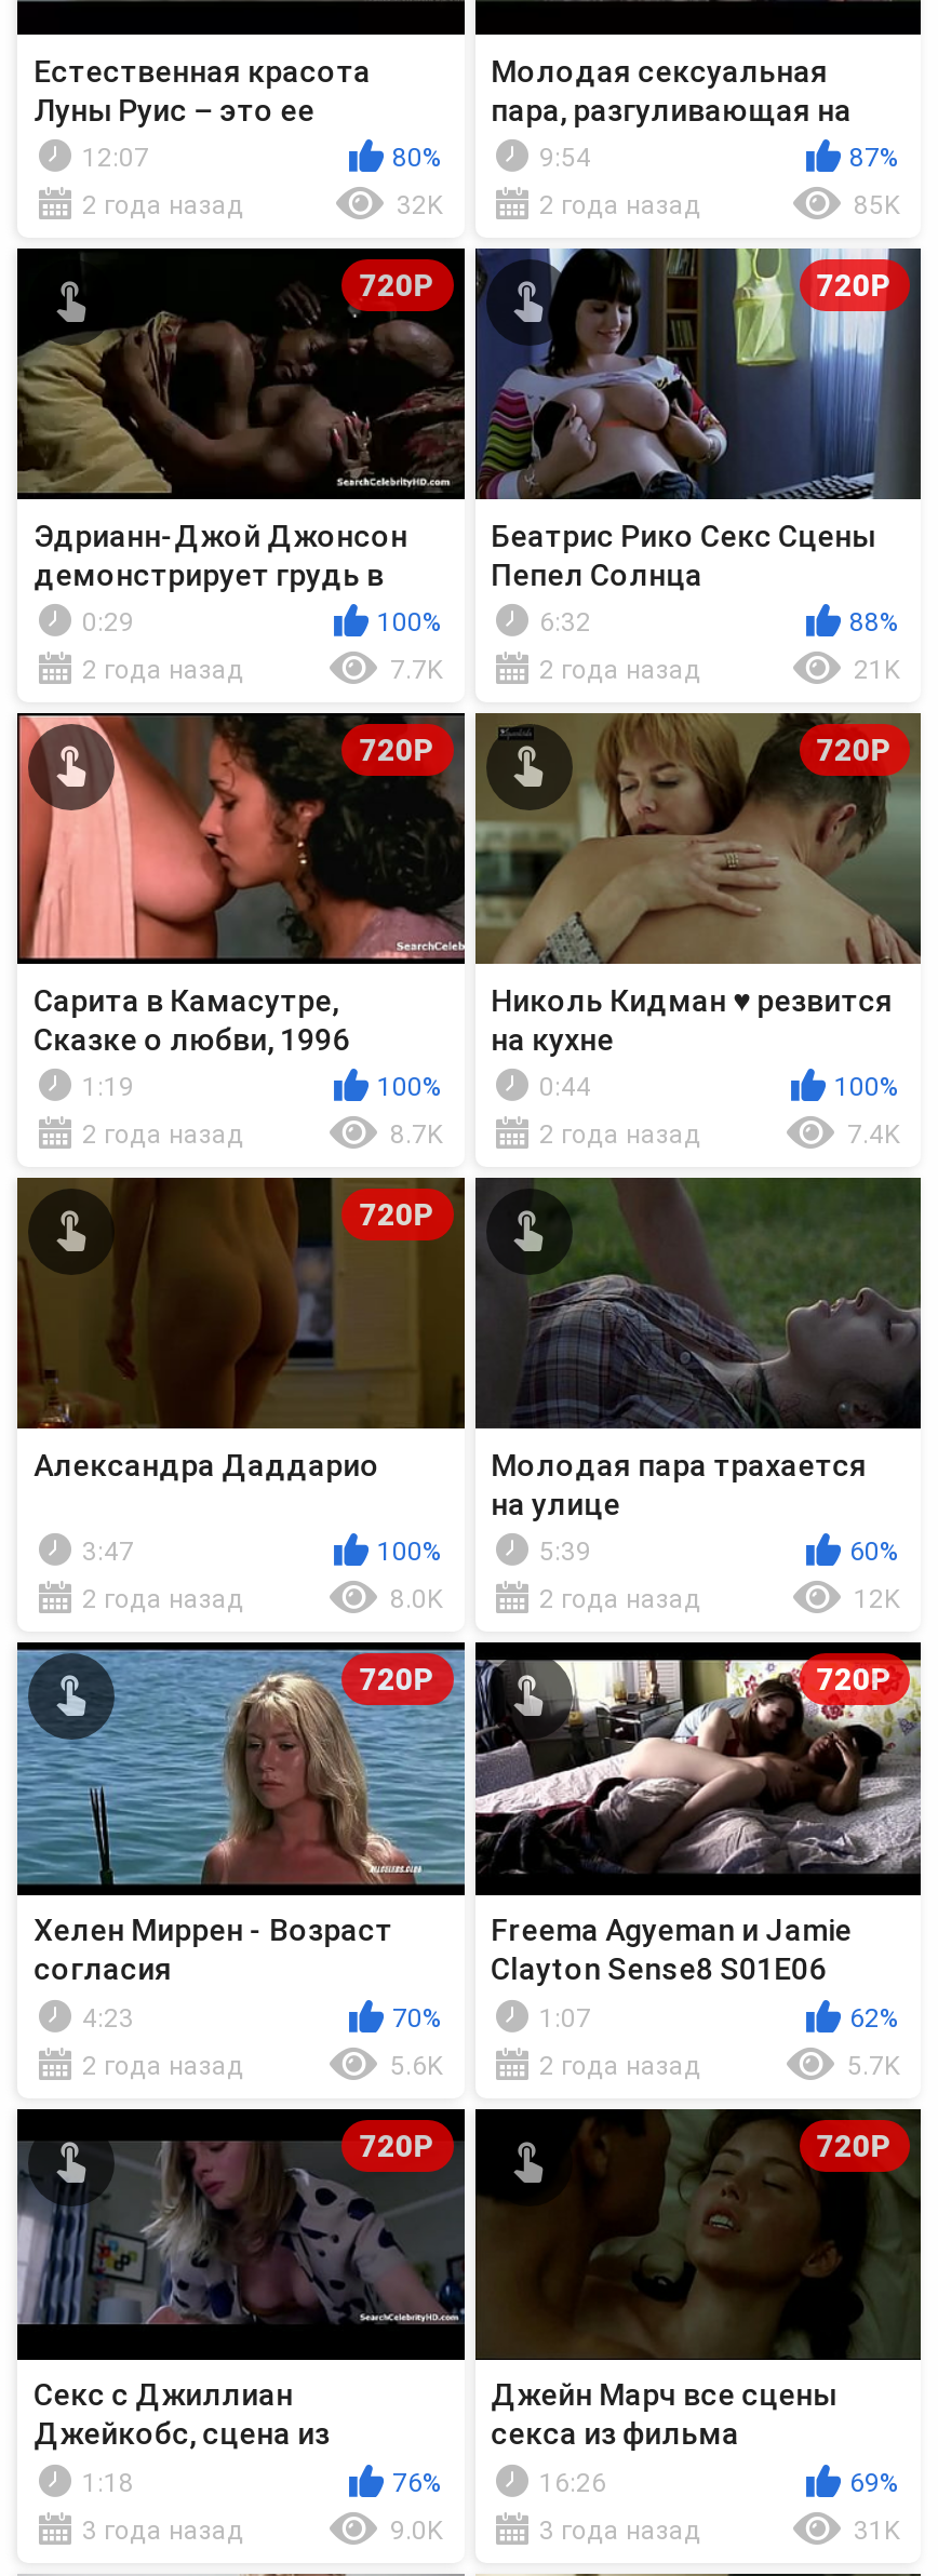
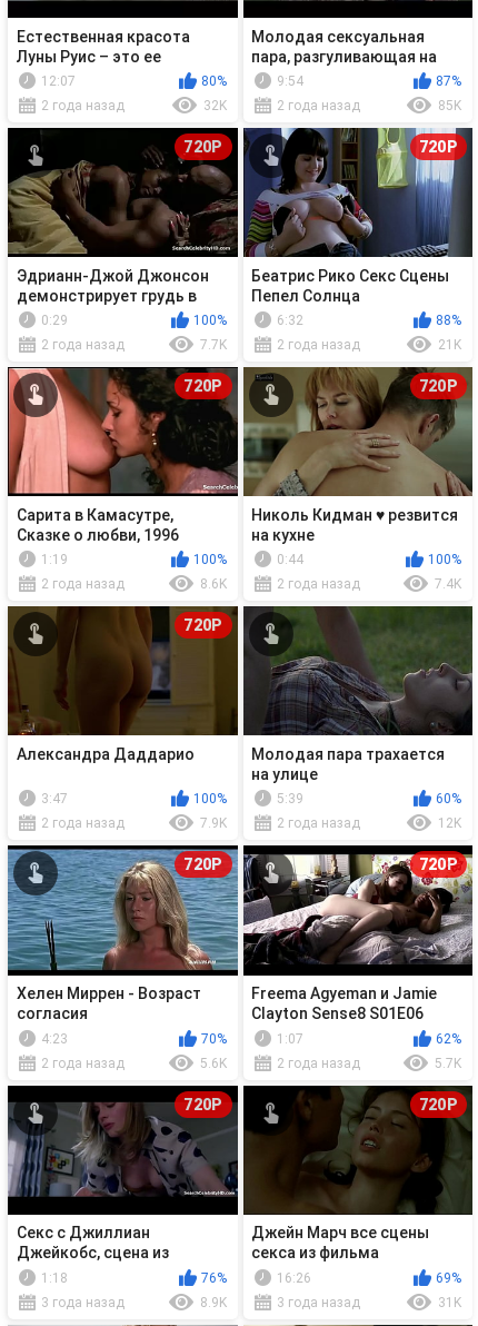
[390,1120,442,1150] 8.7K -> [200,576,226,592] 8.6K
[390,1585,442,1615] 8.0K -> [200,816,226,831] 7.9K
[390,2515,442,2545] 9.0K -> [200,1295,226,1310] 8.9K

